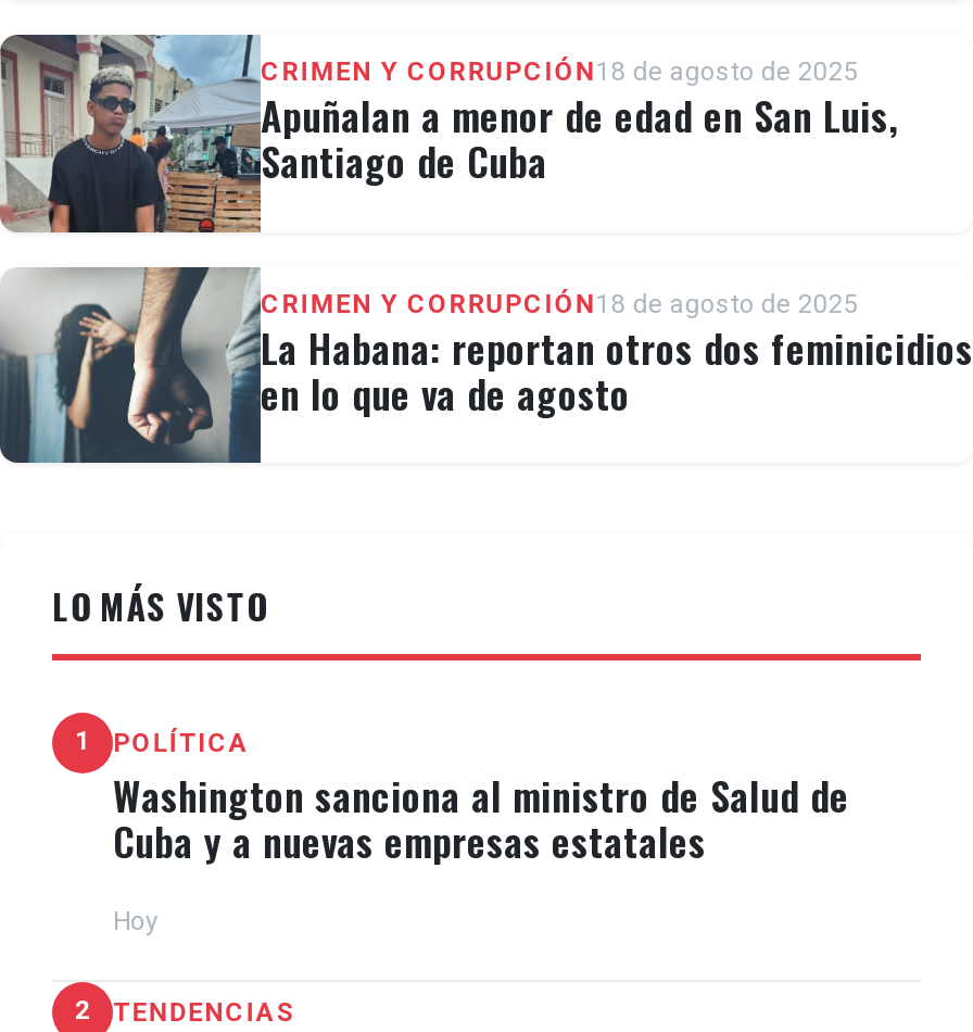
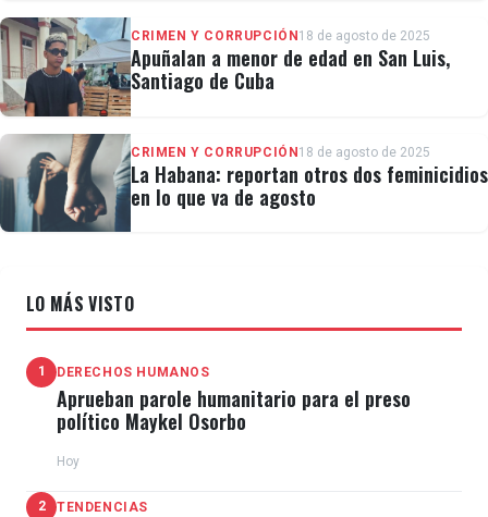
[113,727,849,869] POLÍTICA | Washington sanciona al ministro de Salud de | Cuba y a nuevas empresas estatales -> [57,364,411,435] DERECHOS HUMANOS | Aprueban parole humanitario para el preso | político Maykel Osorbo

